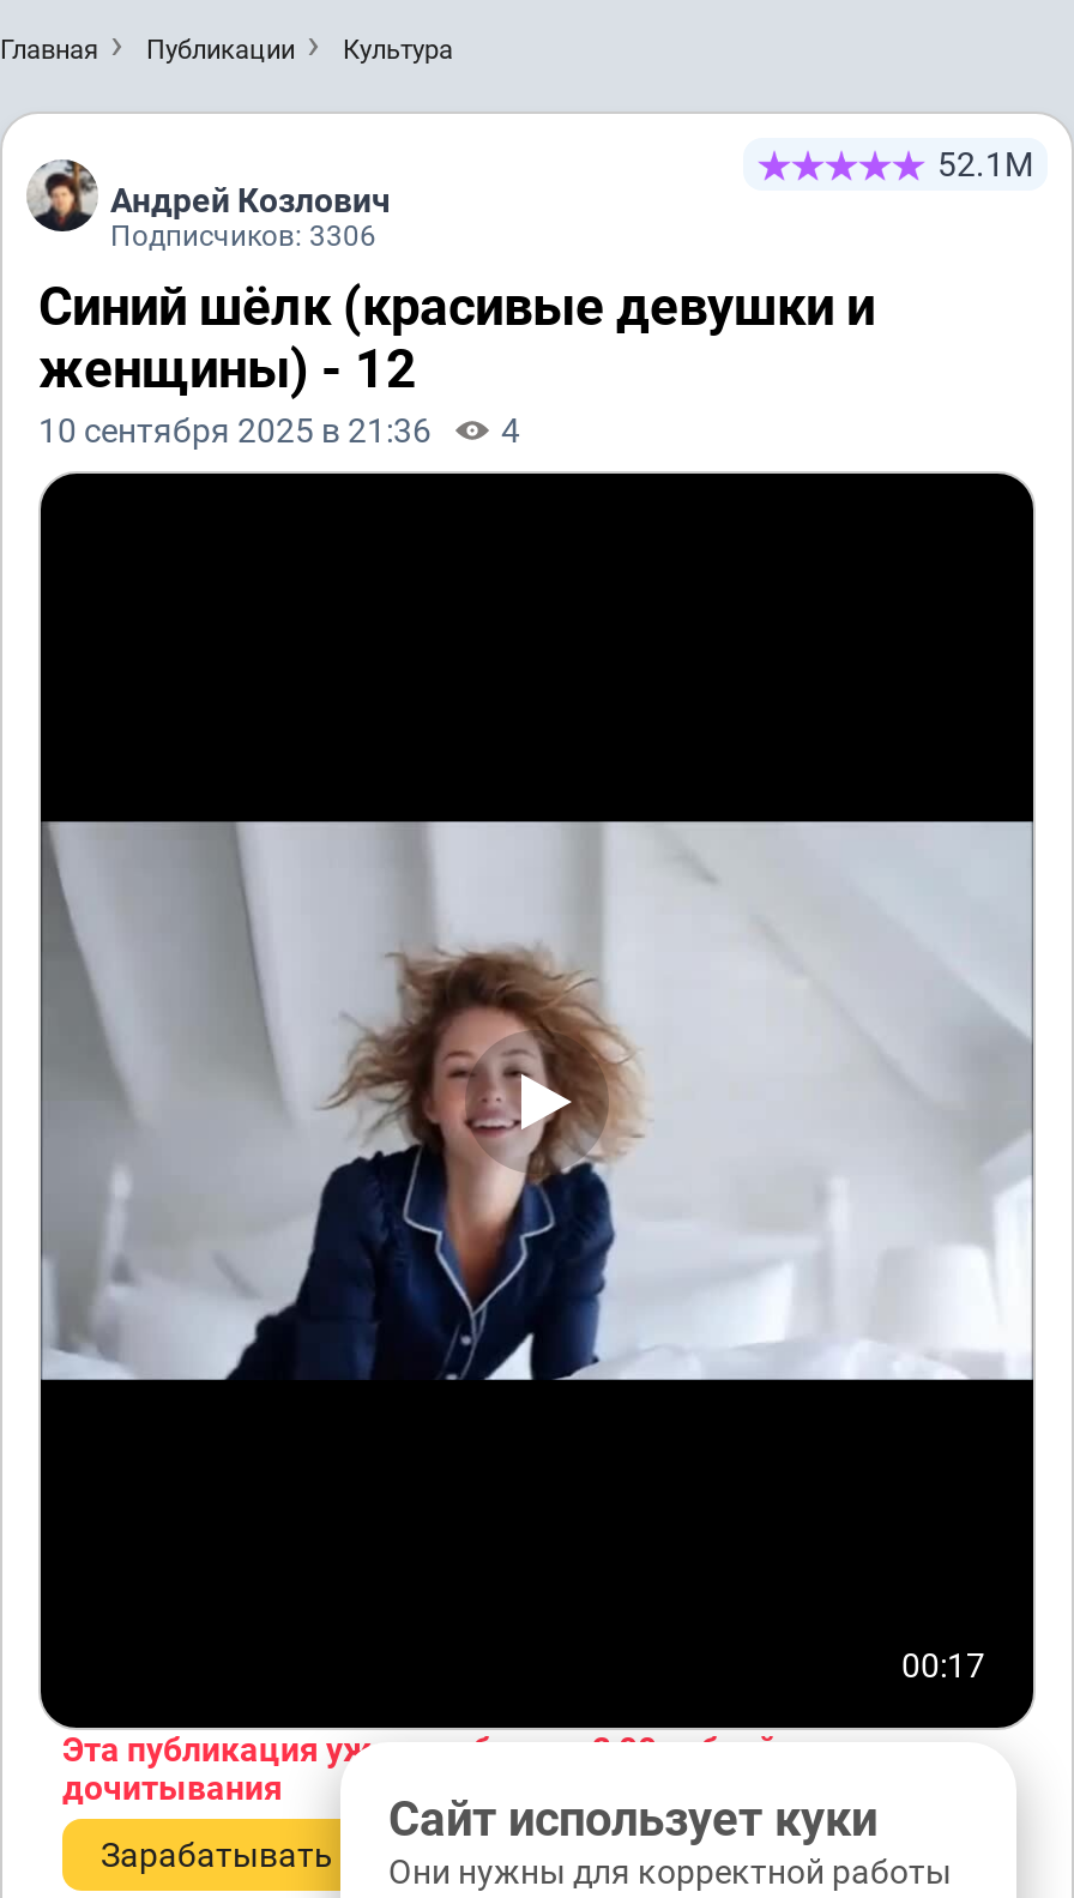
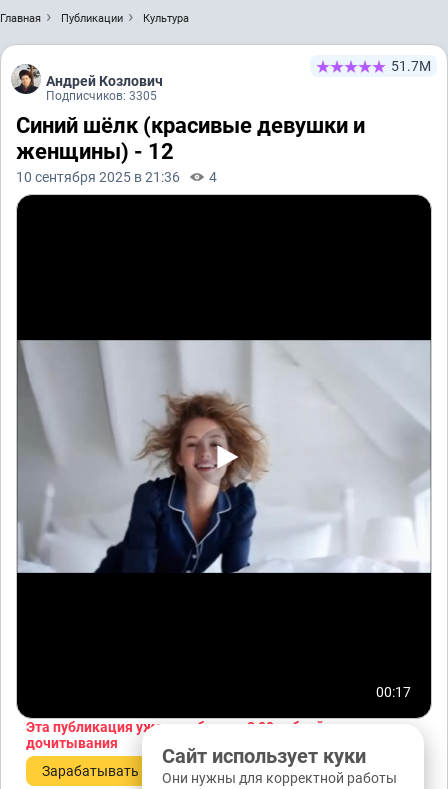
[937,145,1033,183] 52.1М -> [391,58,431,74] 51.7М
[110,219,376,253] Подписчиков: 3306 -> [46,89,157,103] Подписчиков: 3305

